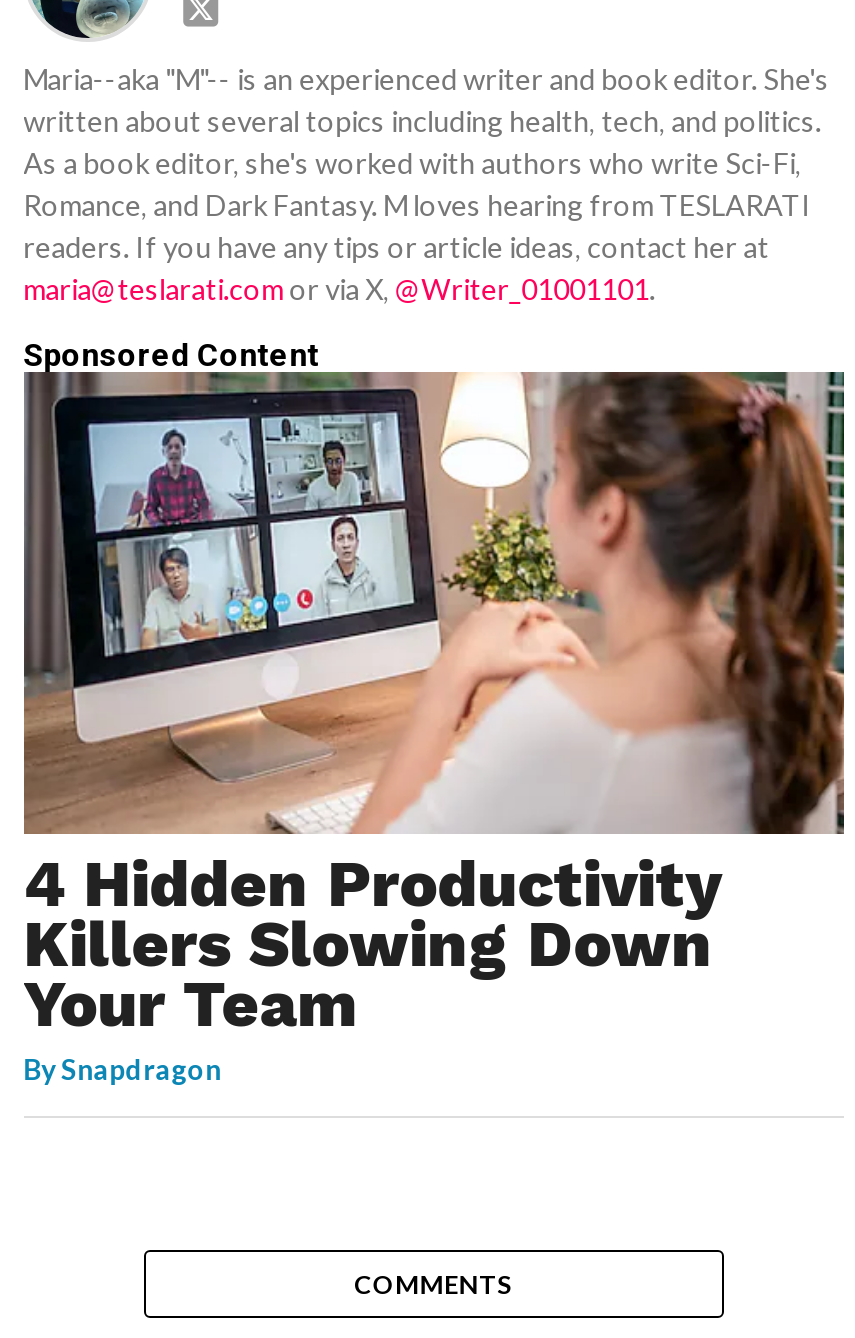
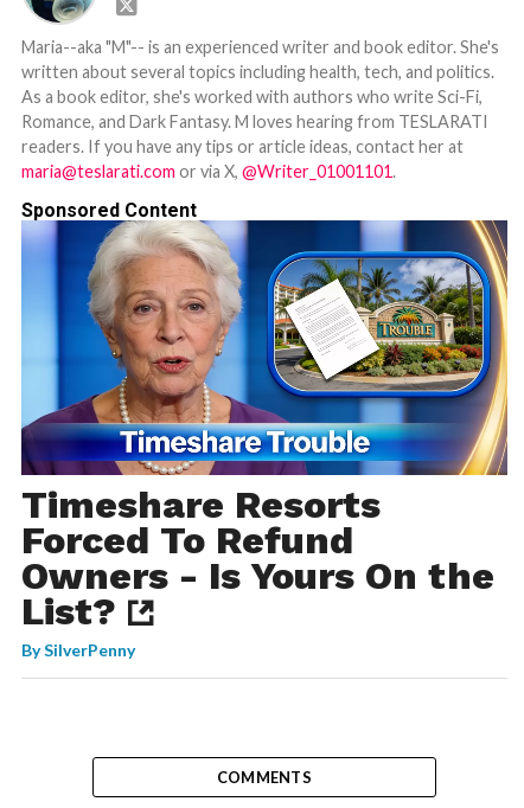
[22,370,846,1086] [image] | 4 Hidden Productivity | Killers Slowing Down | Your Team | BySnapdragon -> [20,219,509,660] [image] | Timeshare Resorts | Forced To Refund | Owners - Is Yours On the | List? | By SilverPenny

